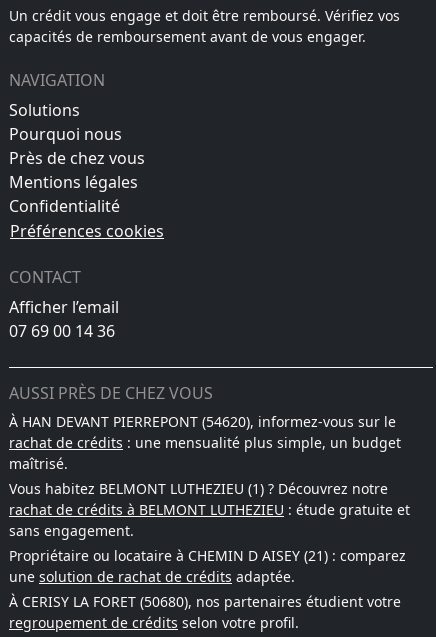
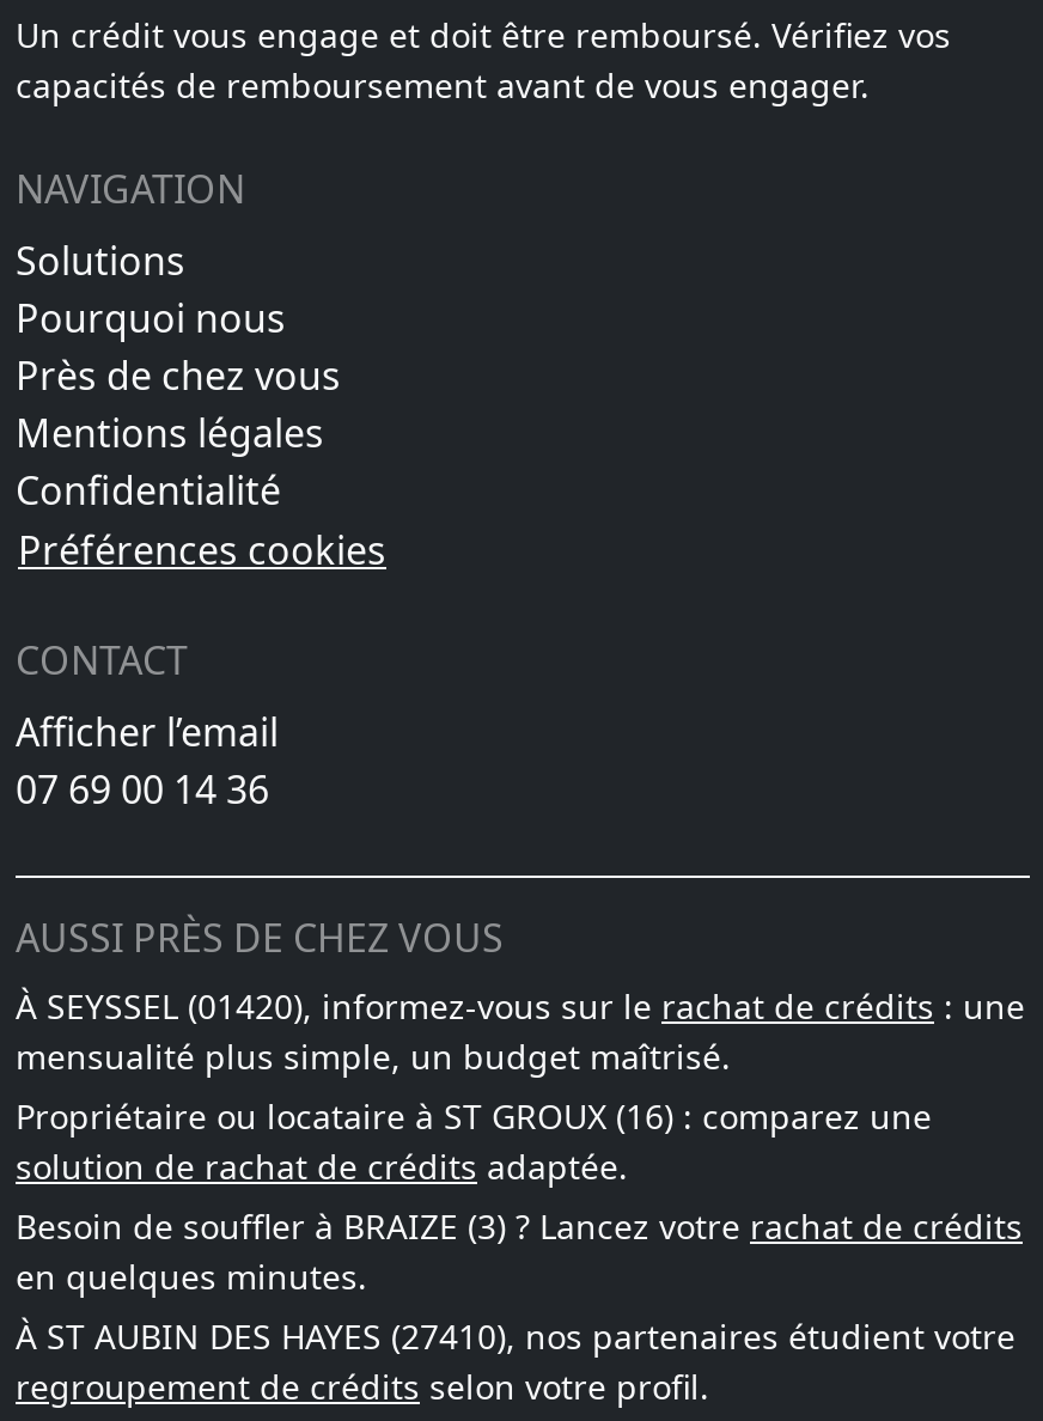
[9,412,410,611] À HAN DEVANT PIERREPONT (54620), informez-vous sur le | rachat de crédits: une mensualité plus simple, un budget | maîtrisé. | Vous habitez BELMONT LUTHEZIEU (1) ? Découvrez notre | rachat de crédits à BELMONT LUTHEZIEU: étude gratuite et | sans engagement. | Propriétaire ou locataire à CHEMIN D AISEY (21) : comparez | une solution de rachat de crédits adaptée. | À CERISY LA FORET (50680), nos partenaires étudient votre -> [16,984,1025,1360] À SEYSSEL (01420), informez-vous sur le rachat de crédits: une | mensualité plus simple, un budget maîtrisé. | Propriétaire ou locataire à ST GROUX (16) : comparez une | solution de rachat de crédits adaptée. | Besoin de souffler à BRAIZE (3) ? Lancez votre rachat de crédits | en quelques minutes. | À ST AUBIN DES HAYES (27410), nos partenaires étudient votre

